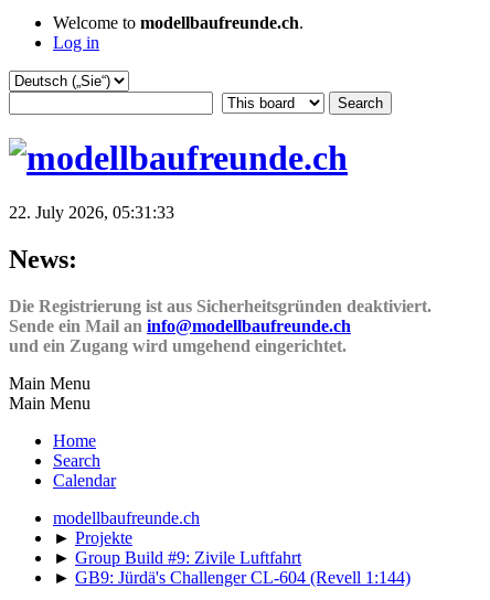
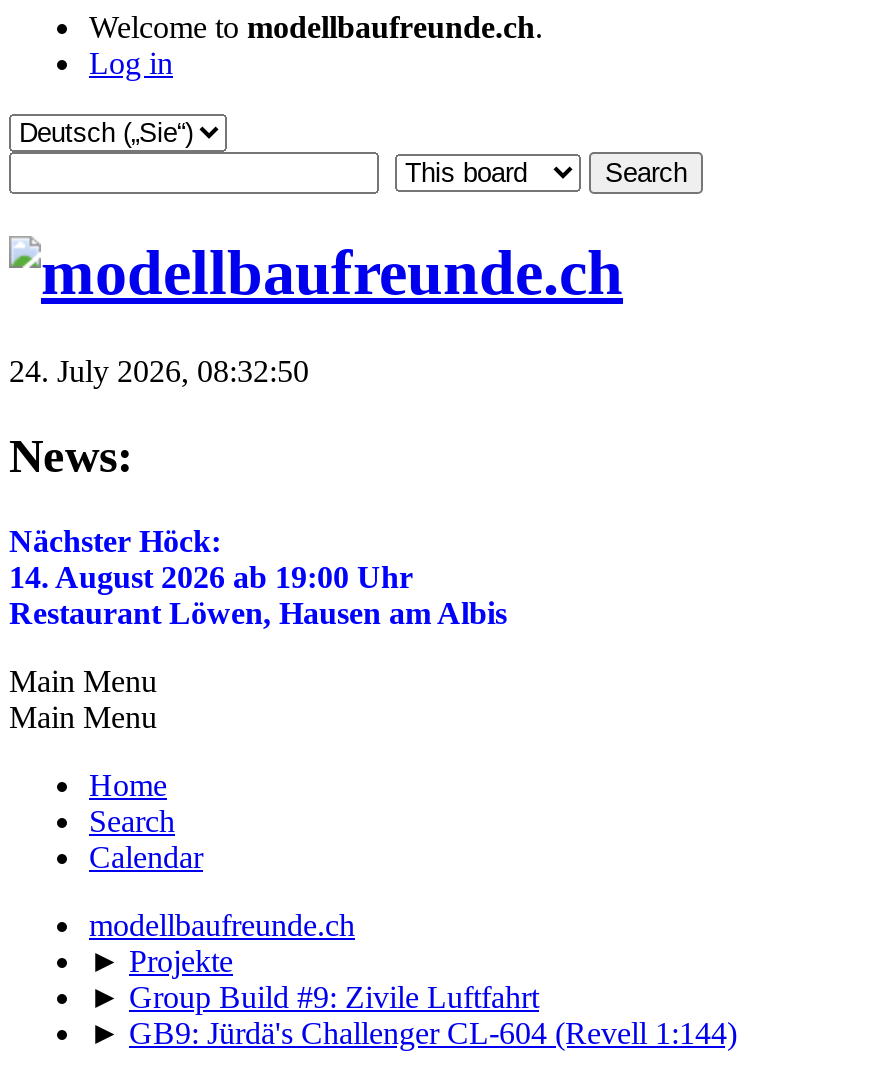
[9,203,174,222] 22. July 2026, 05:31:33 -> [9,354,309,388] 24. July 2026, 08:32:50
[9,296,432,355] Die Registrierung ist aus Sicherheitsgründen deaktiviert. | Sende ein Mail an info@modellbaufreunde.ch | und ein Zugang wird umgehend eingerichtet. -> [9,523,507,629] Nächster Höck: | 14. August 2026 ab 19:00 Uhr | Restaurant Löwen, Hausen am Albis

